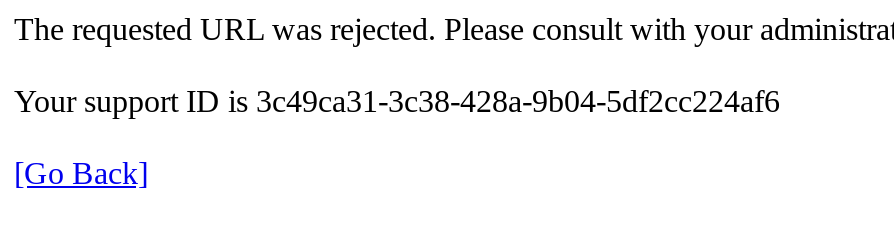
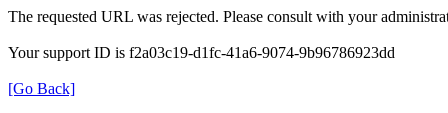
[14,84,780,118] Your support ID is 3c49ca31-3c38-428a-9b04-5df2cc224af6 -> [8,44,395,61] Your support ID is f2a03c19-d1fc-41a6-9074-9b96786923dd

